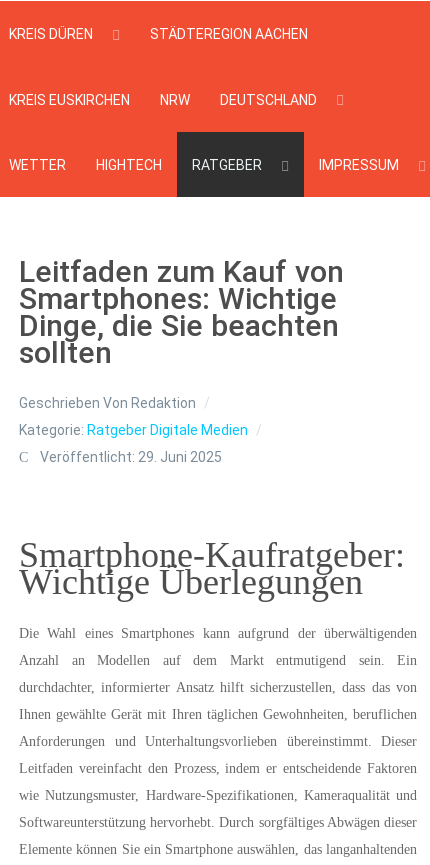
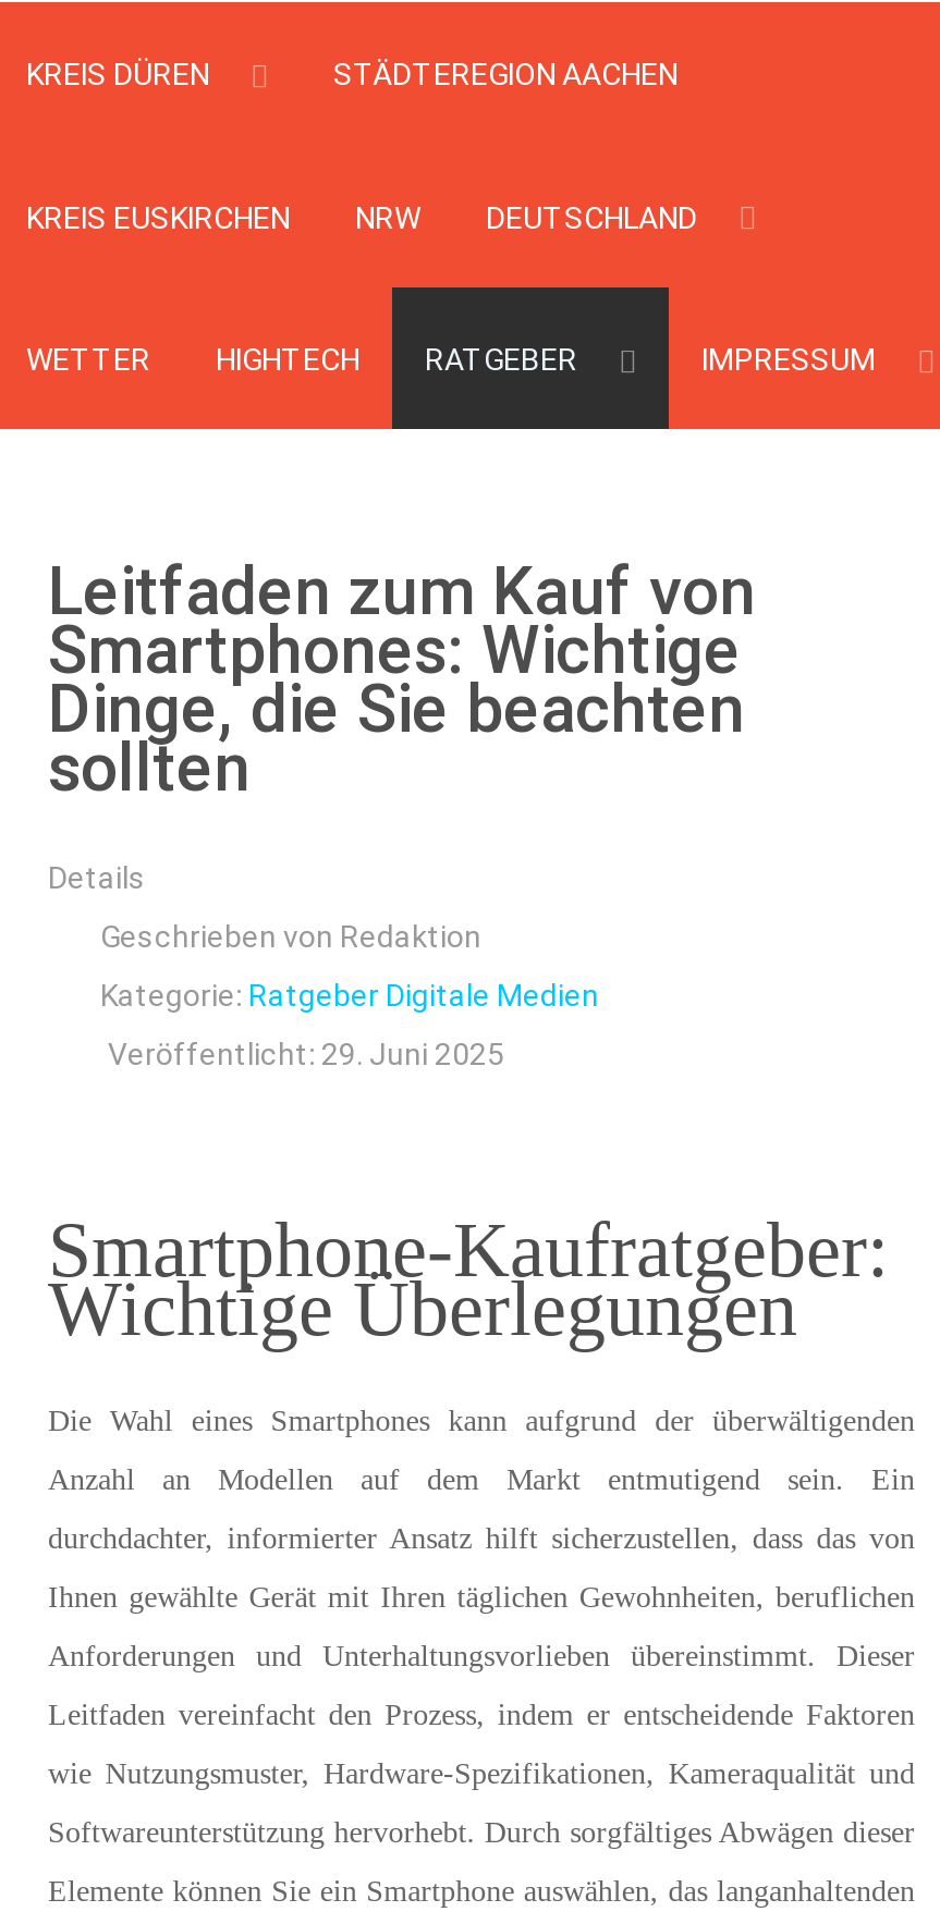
[19,395,196,411] Geschrieben Von Redaktion -> [48,860,481,954] Details | Geschrieben von Redaktion

